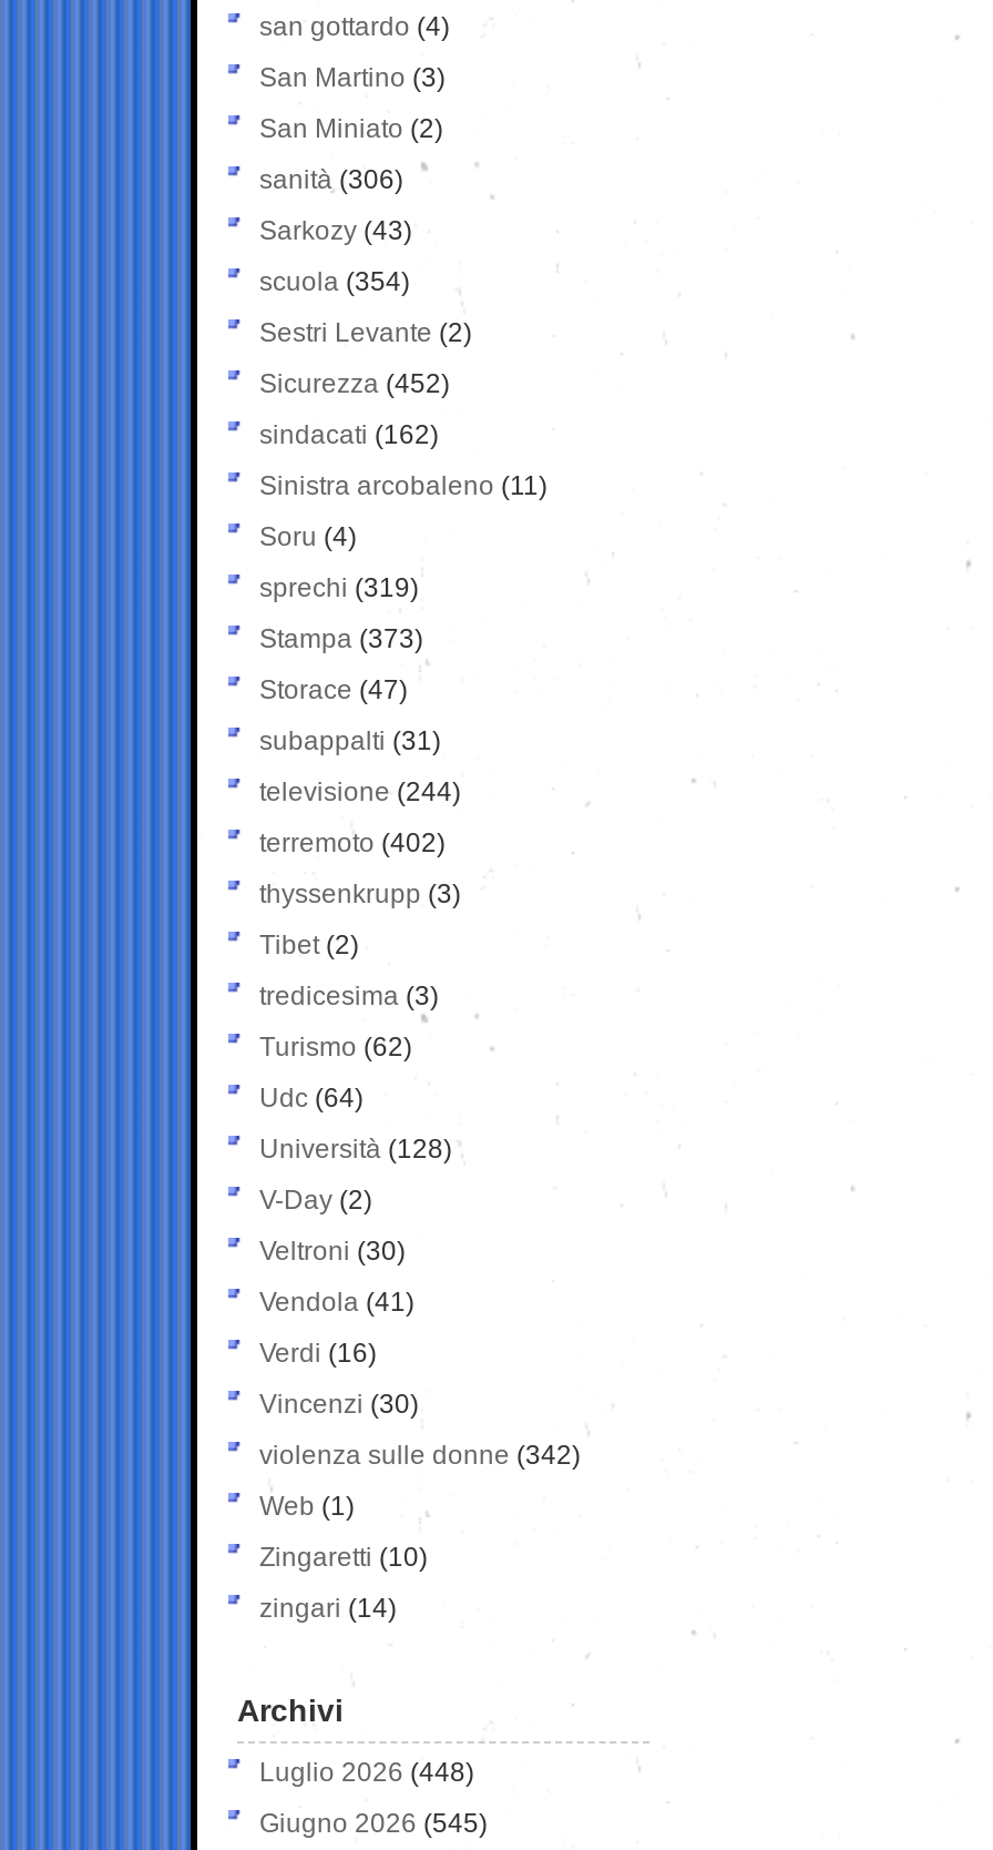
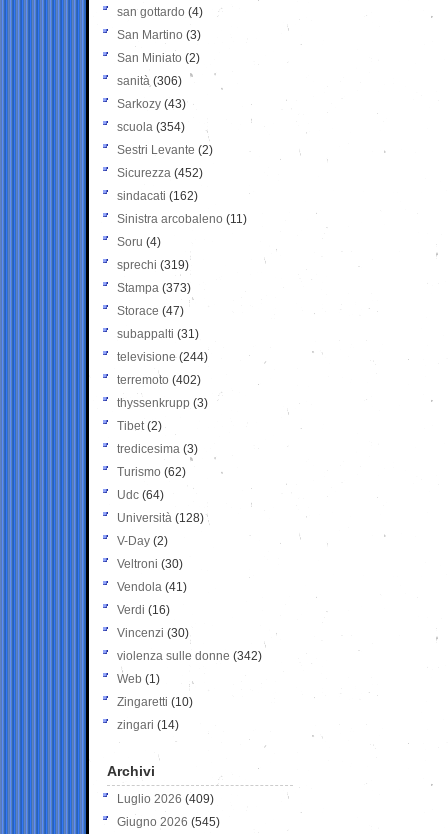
[259,1757,474,1788] Luglio 2026 (448) -> [117,792,214,806] Luglio 2026 (409)

